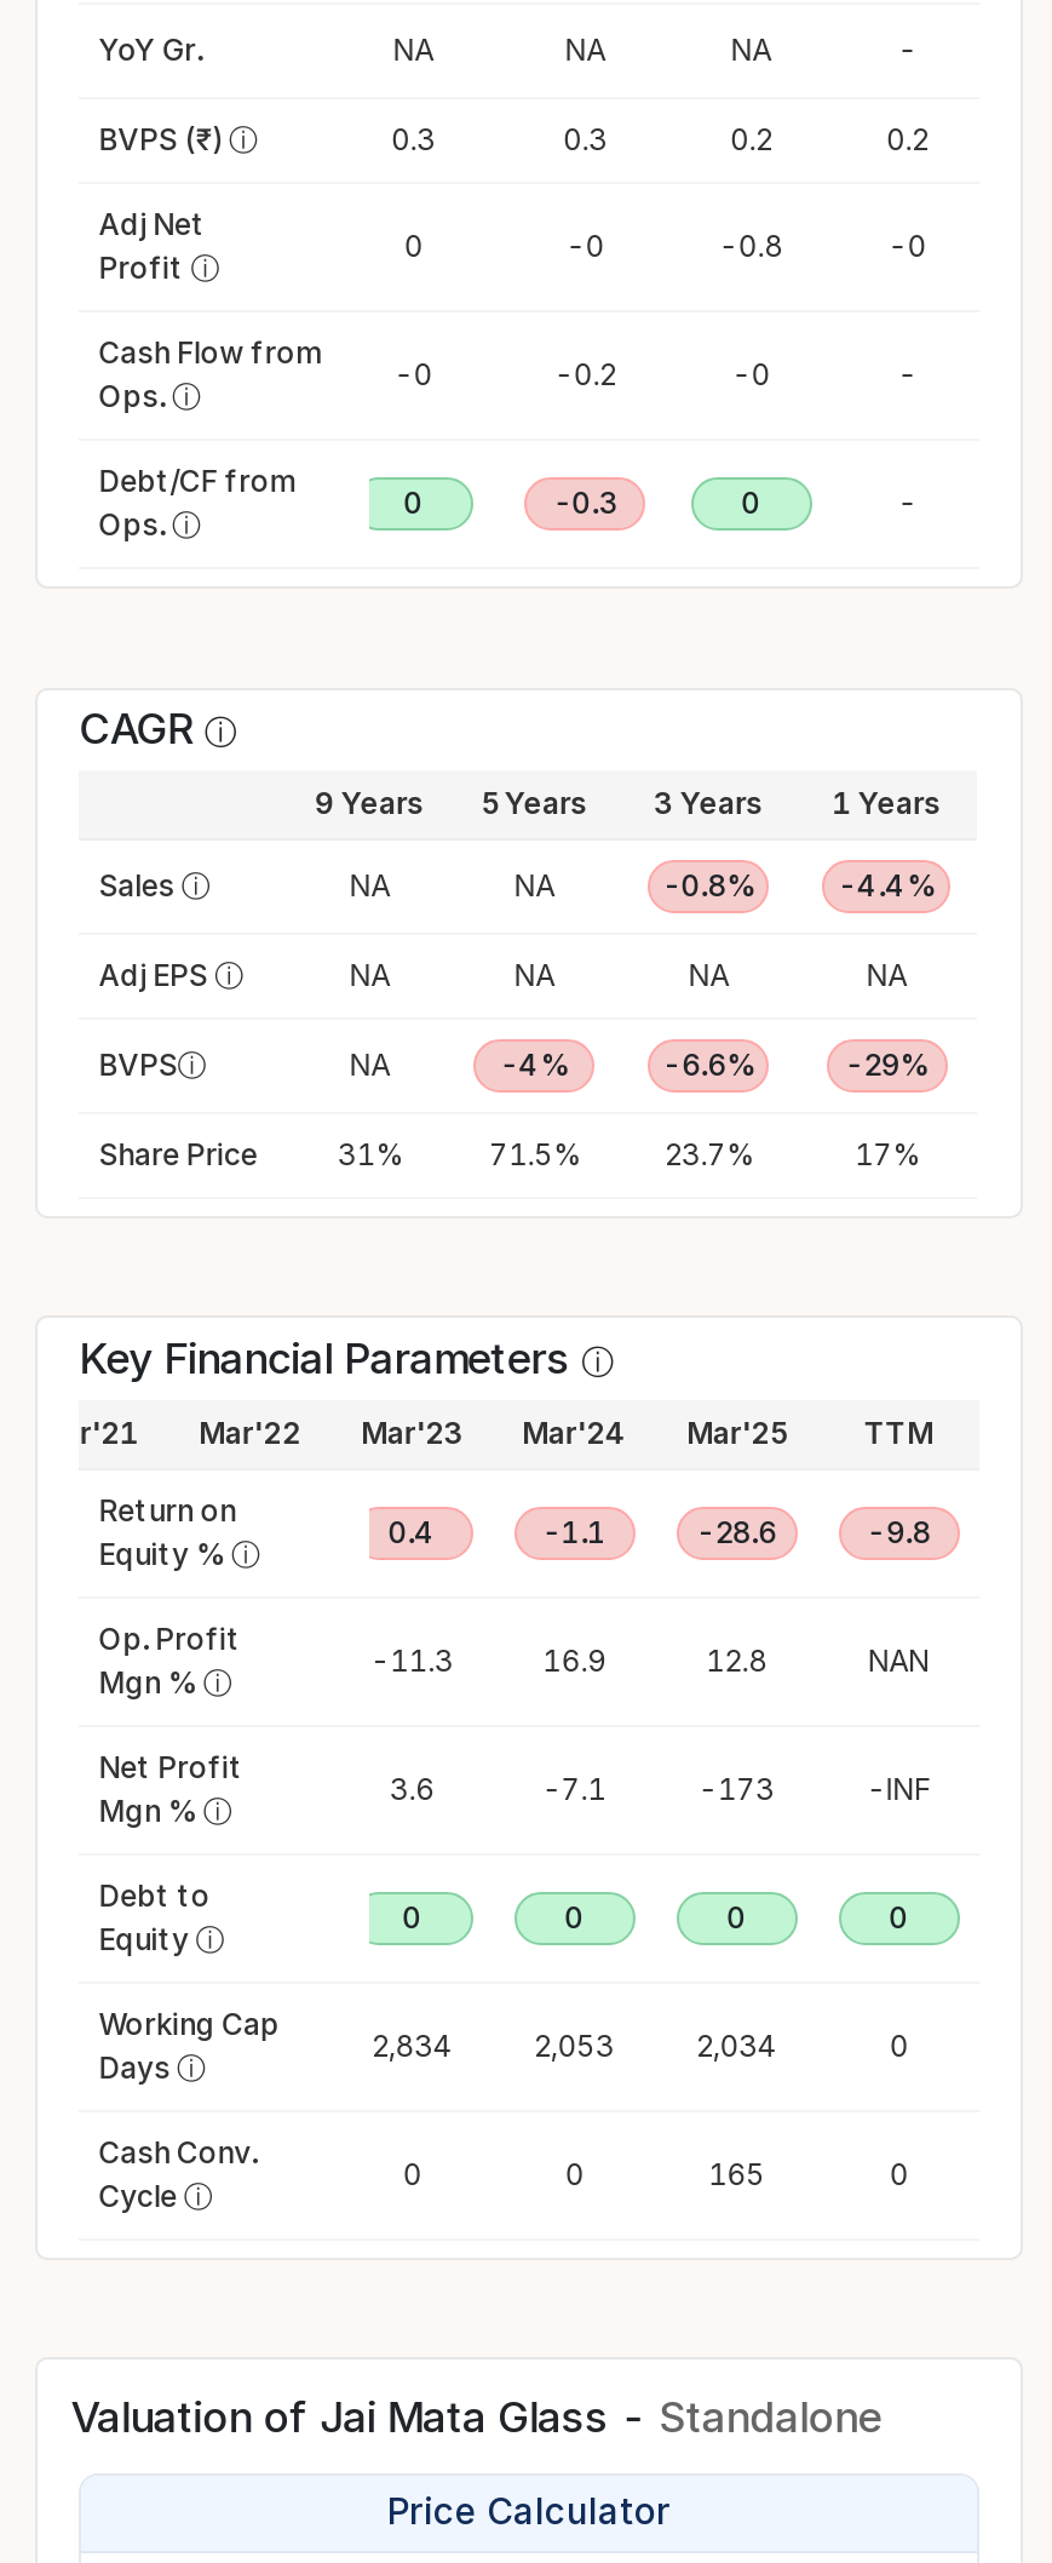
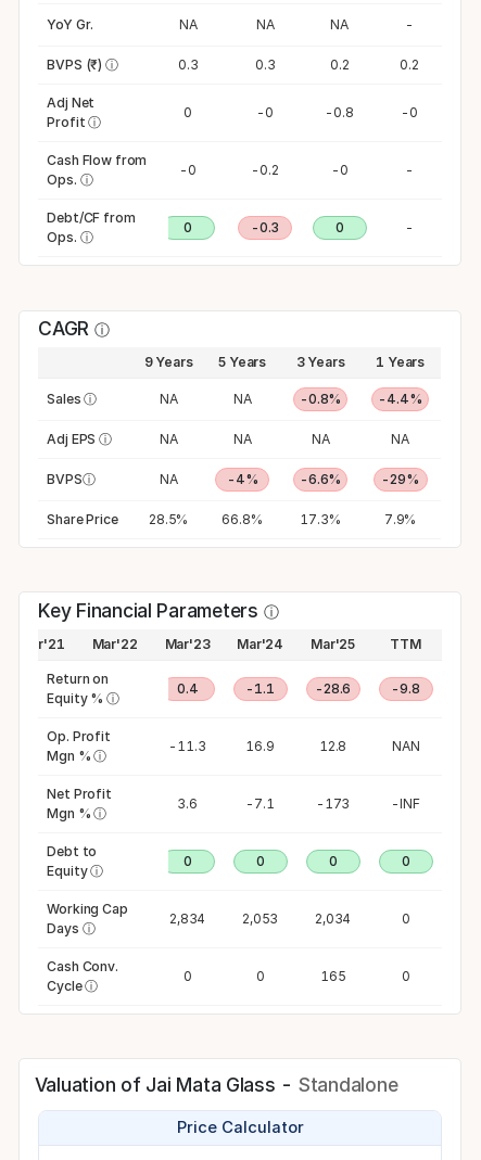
[337,1137,402,1173] 31% -> [149,511,188,528] 28.5%
[489,1137,579,1173] 71.5% -> [222,511,263,528] 66.8%
[665,1137,753,1173] 23.7% -> [300,511,341,528] 17.3%
[854,1137,919,1173] 17% -> [384,511,416,528] 7.9%

